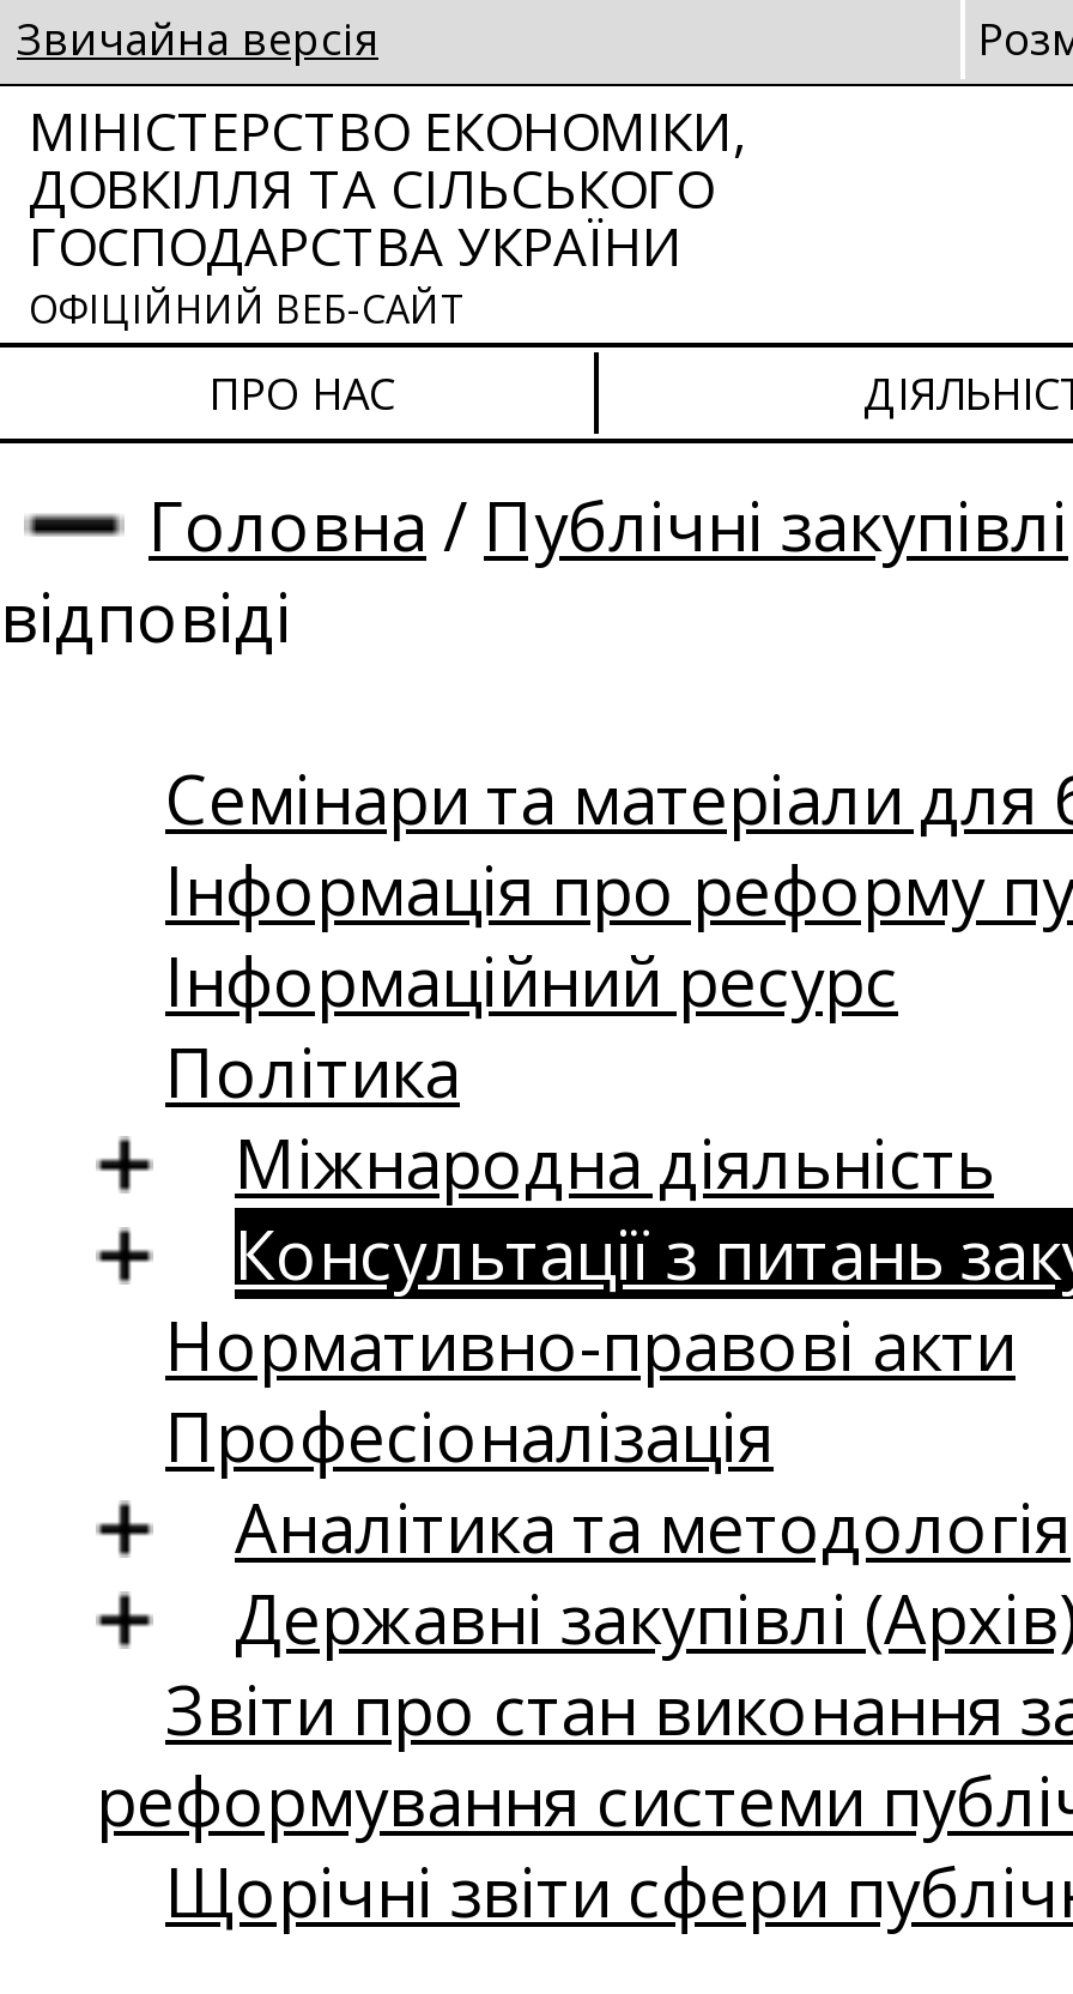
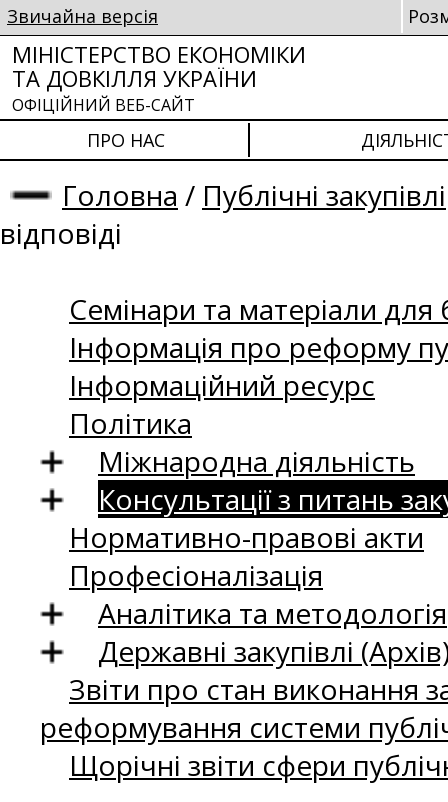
[29,93,747,280] МІНІСТЕРСТВО ЕКОНОМІКИ, | ДОВКІЛЛЯ ТА СІЛЬСЬКОГО | ГОСПОДАРСТВА УКРАЇНИ -> [12,39,306,93] МІНІСТЕРСТВО ЕКОНОМІКИ | ТА ДОВКІЛЛЯ УКРАЇНИ

